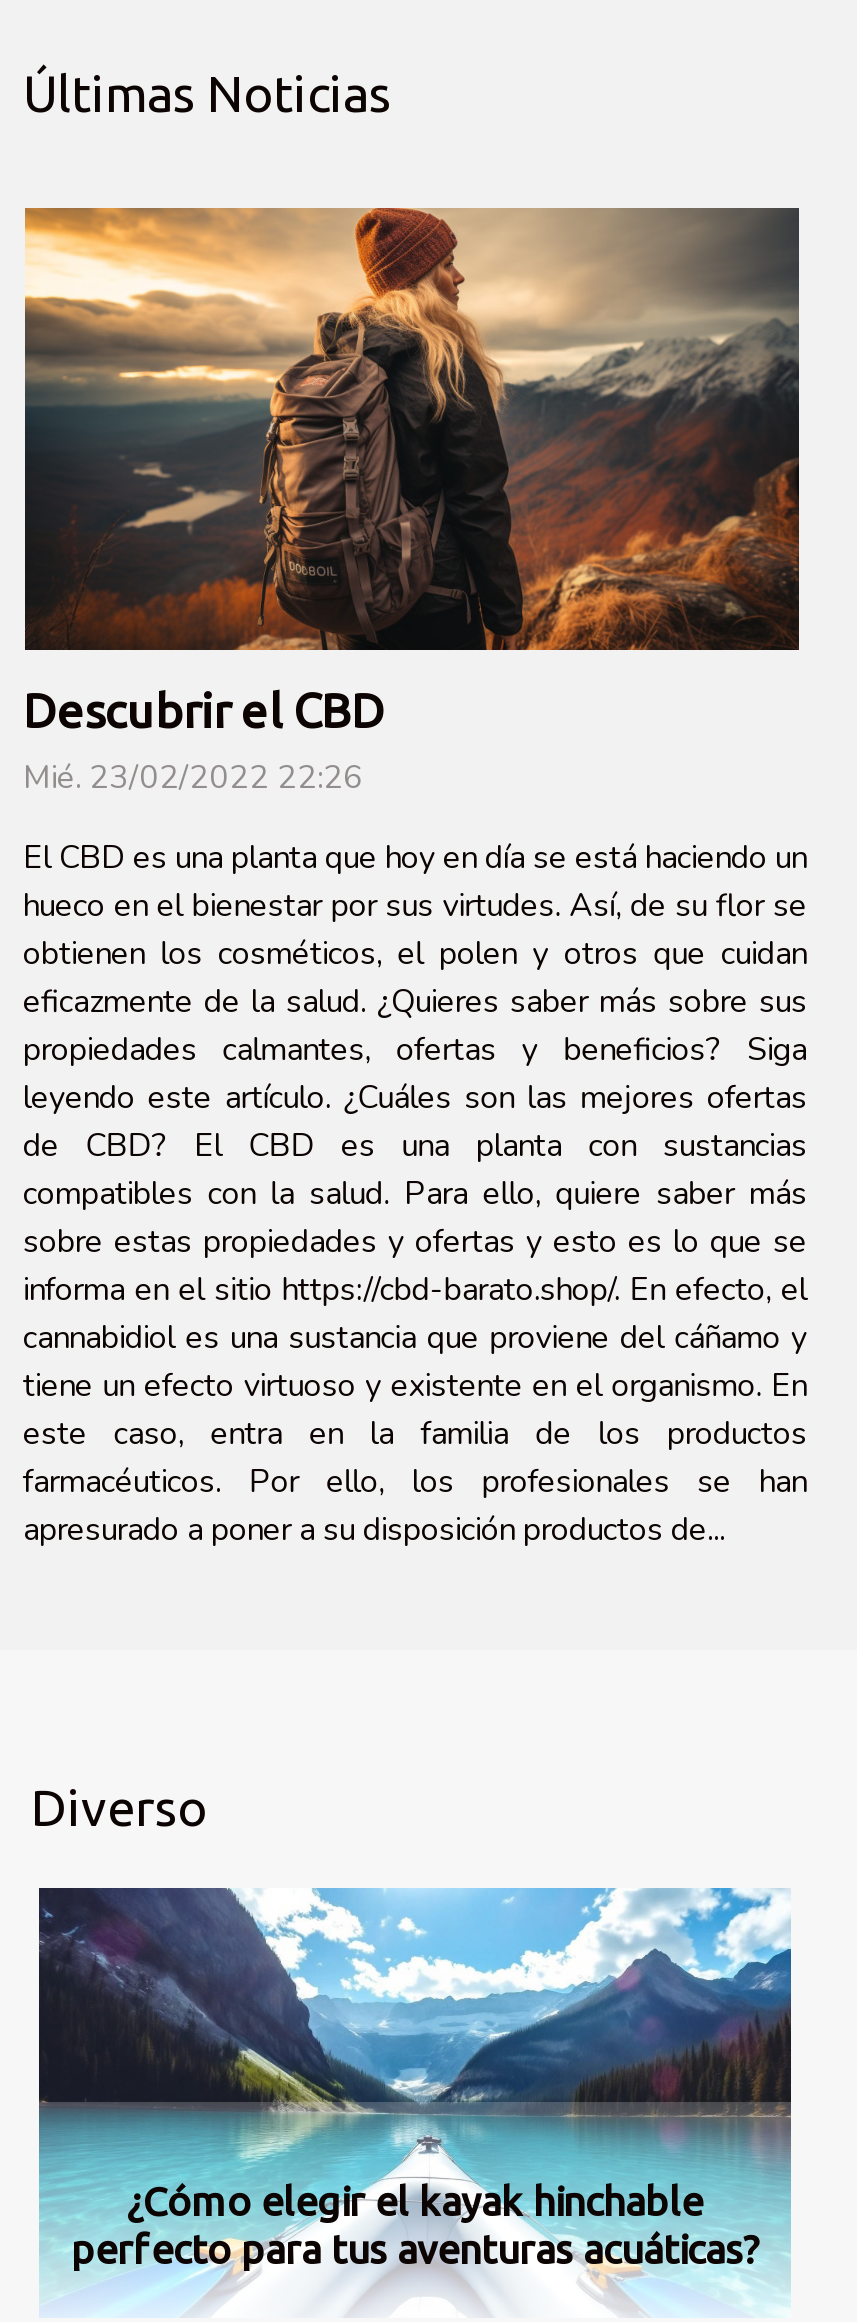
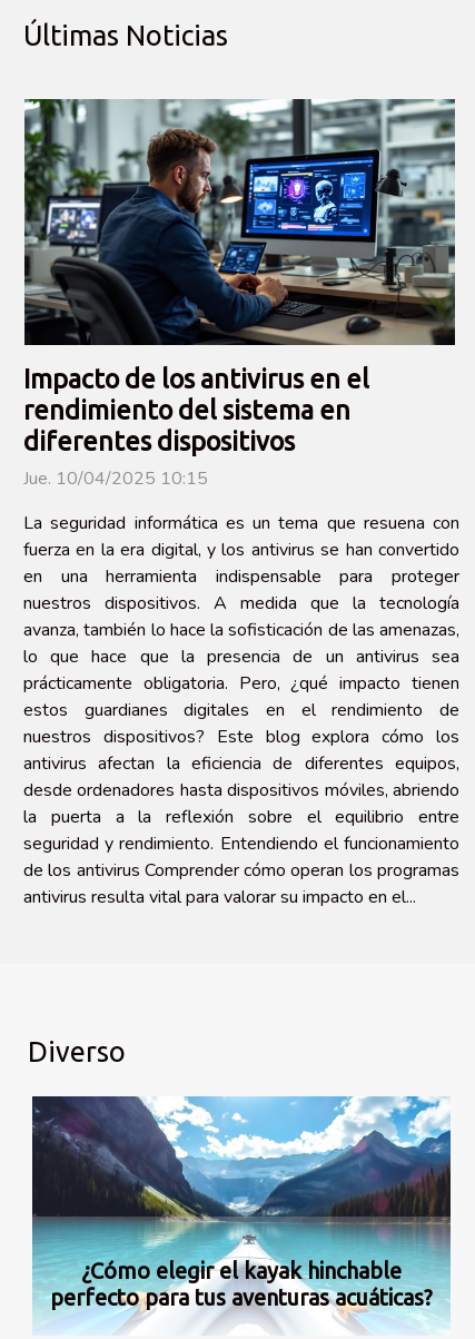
[23,206,799,799] [image] | Descubrir el CBD | Mié. 23/02/2022 22:26 -> [23,98,455,491] [image] | Impacto de los antivirus en el | rendimiento del sistema en | diferentes dispositivos | Jue. 10/04/2025 10:15
[23,835,807,1551] El CBD es una planta que hoy en día se está haciendo un | hueco en el bienestar por sus virtudes. Así, de su flor se | obtienen los cosméticos, el polen y otros que cuidan | eficazmente de la salud. ¿Quieres saber más sobre sus | propiedades calmantes, ofertas y beneficios? Siga | leyendo este artículo. ¿Cuáles son las mejores ofertas | de CBD? El CBD es una planta con sustancias | compatibles con la salud. Para ello, quiere saber más | sobre estas propiedades y ofertas y esto es lo que se | informa en el sitio https://cbd-barato.shop/. En efecto, el | cannabidiol es una sustancia que proviene del cáñamo y | tiene un efecto virtuoso y existente en el organismo. En | este caso, entra en la familia de los productos | farmacéuticos. Por ello, los profesionales se han | apresurado a poner a su disposición productos de... -> [23,511,459,909] La seguridad informática es un tema que resuena con | fuerza en la era digital, y los antivirus se han convertido | en una herramienta indispensable para proteger | nuestros dispositivos. A medida que la tecnología | avanza, también lo hace la sofisticación de las amenazas, | lo que hace que la presencia de un antivirus sea | prácticamente obligatoria. Pero, ¿qué impacto tienen | estos guardianes digitales en el rendimiento de | nuestros dispositivos? Este blog explora cómo los | antivirus afectan la eficiencia de diferentes equipos, | desde ordenadores hasta dispositivos móviles, abriendo | la puerta a la reflexión sobre el equilibrio entre | seguridad y rendimiento. Entendiendo el funcionamiento | de los antivirus Comprender cómo operan los programas | antivirus resulta vital para valorar su impacto en el...

